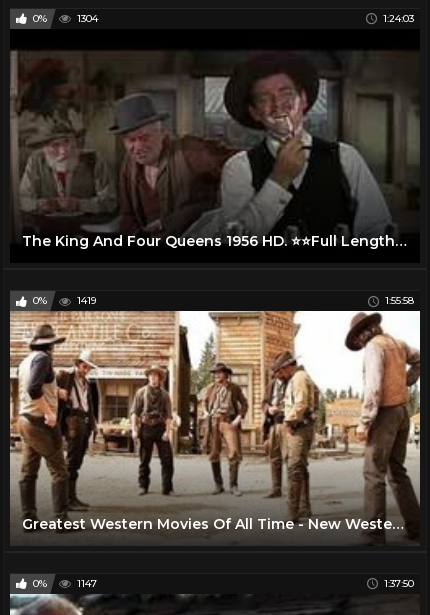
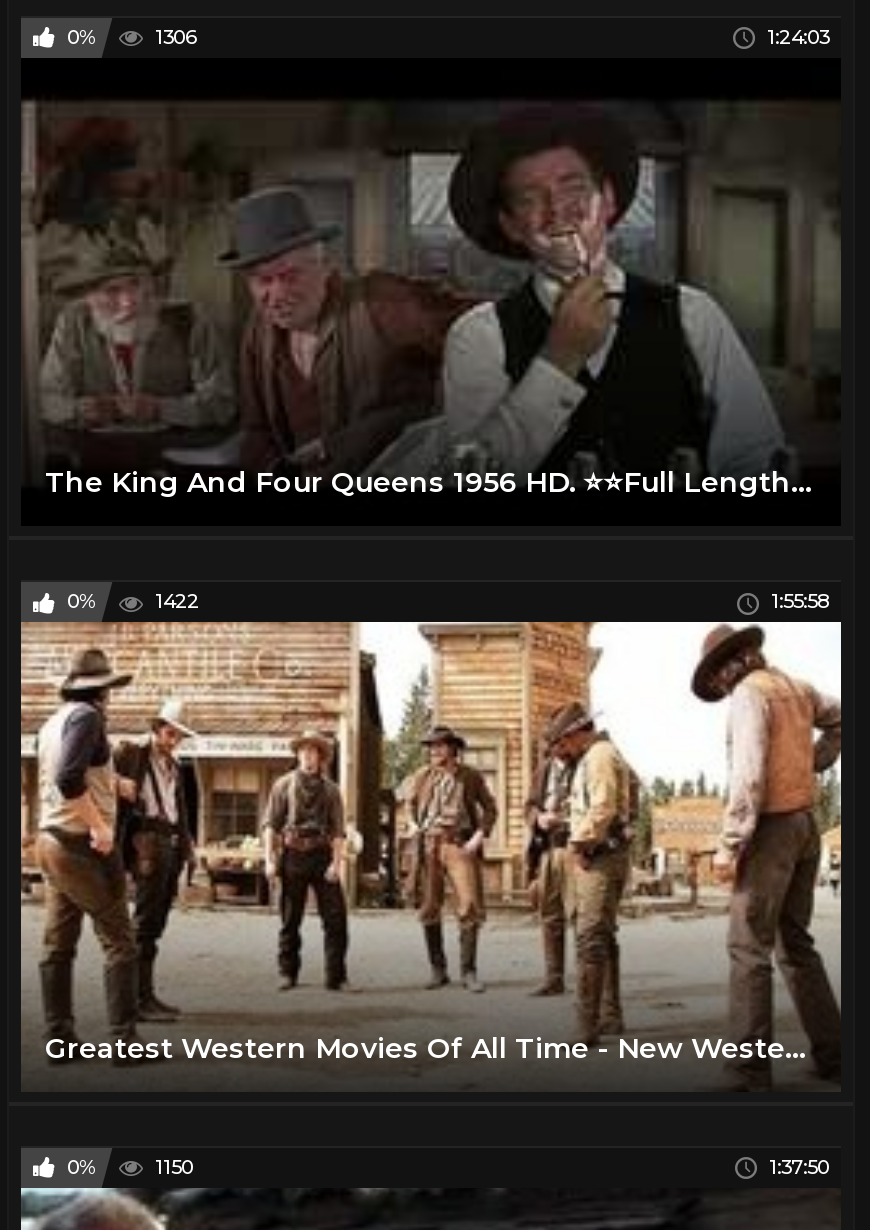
[77,12,98,25] 1304 -> [155,24,195,50] 1306
[77,294,96,307] 1419 -> [155,589,199,615] 1422
[77,577,97,590] 1147 -> [155,1153,193,1179] 1150

